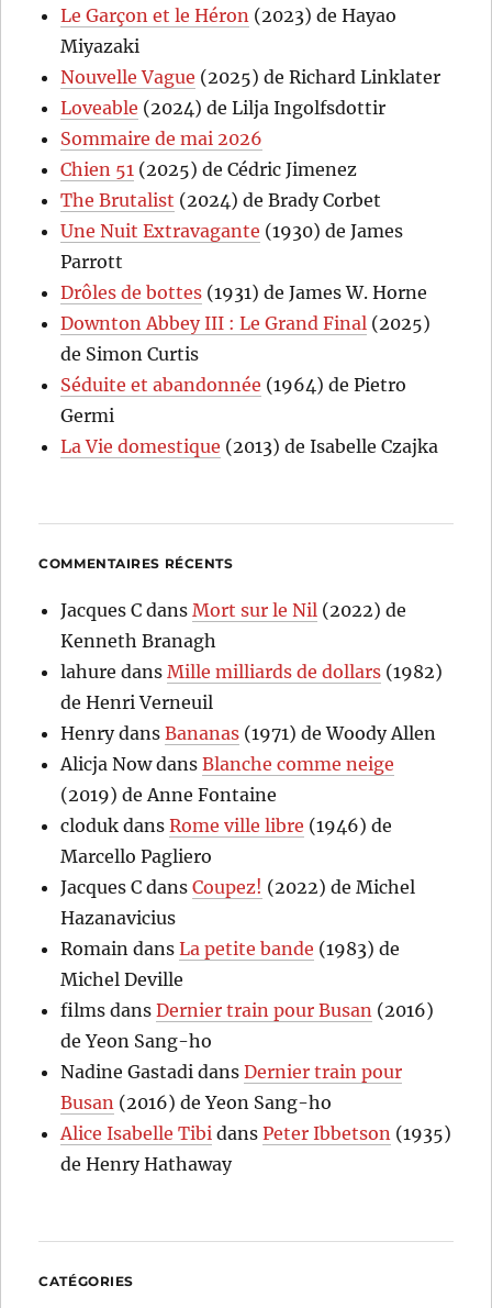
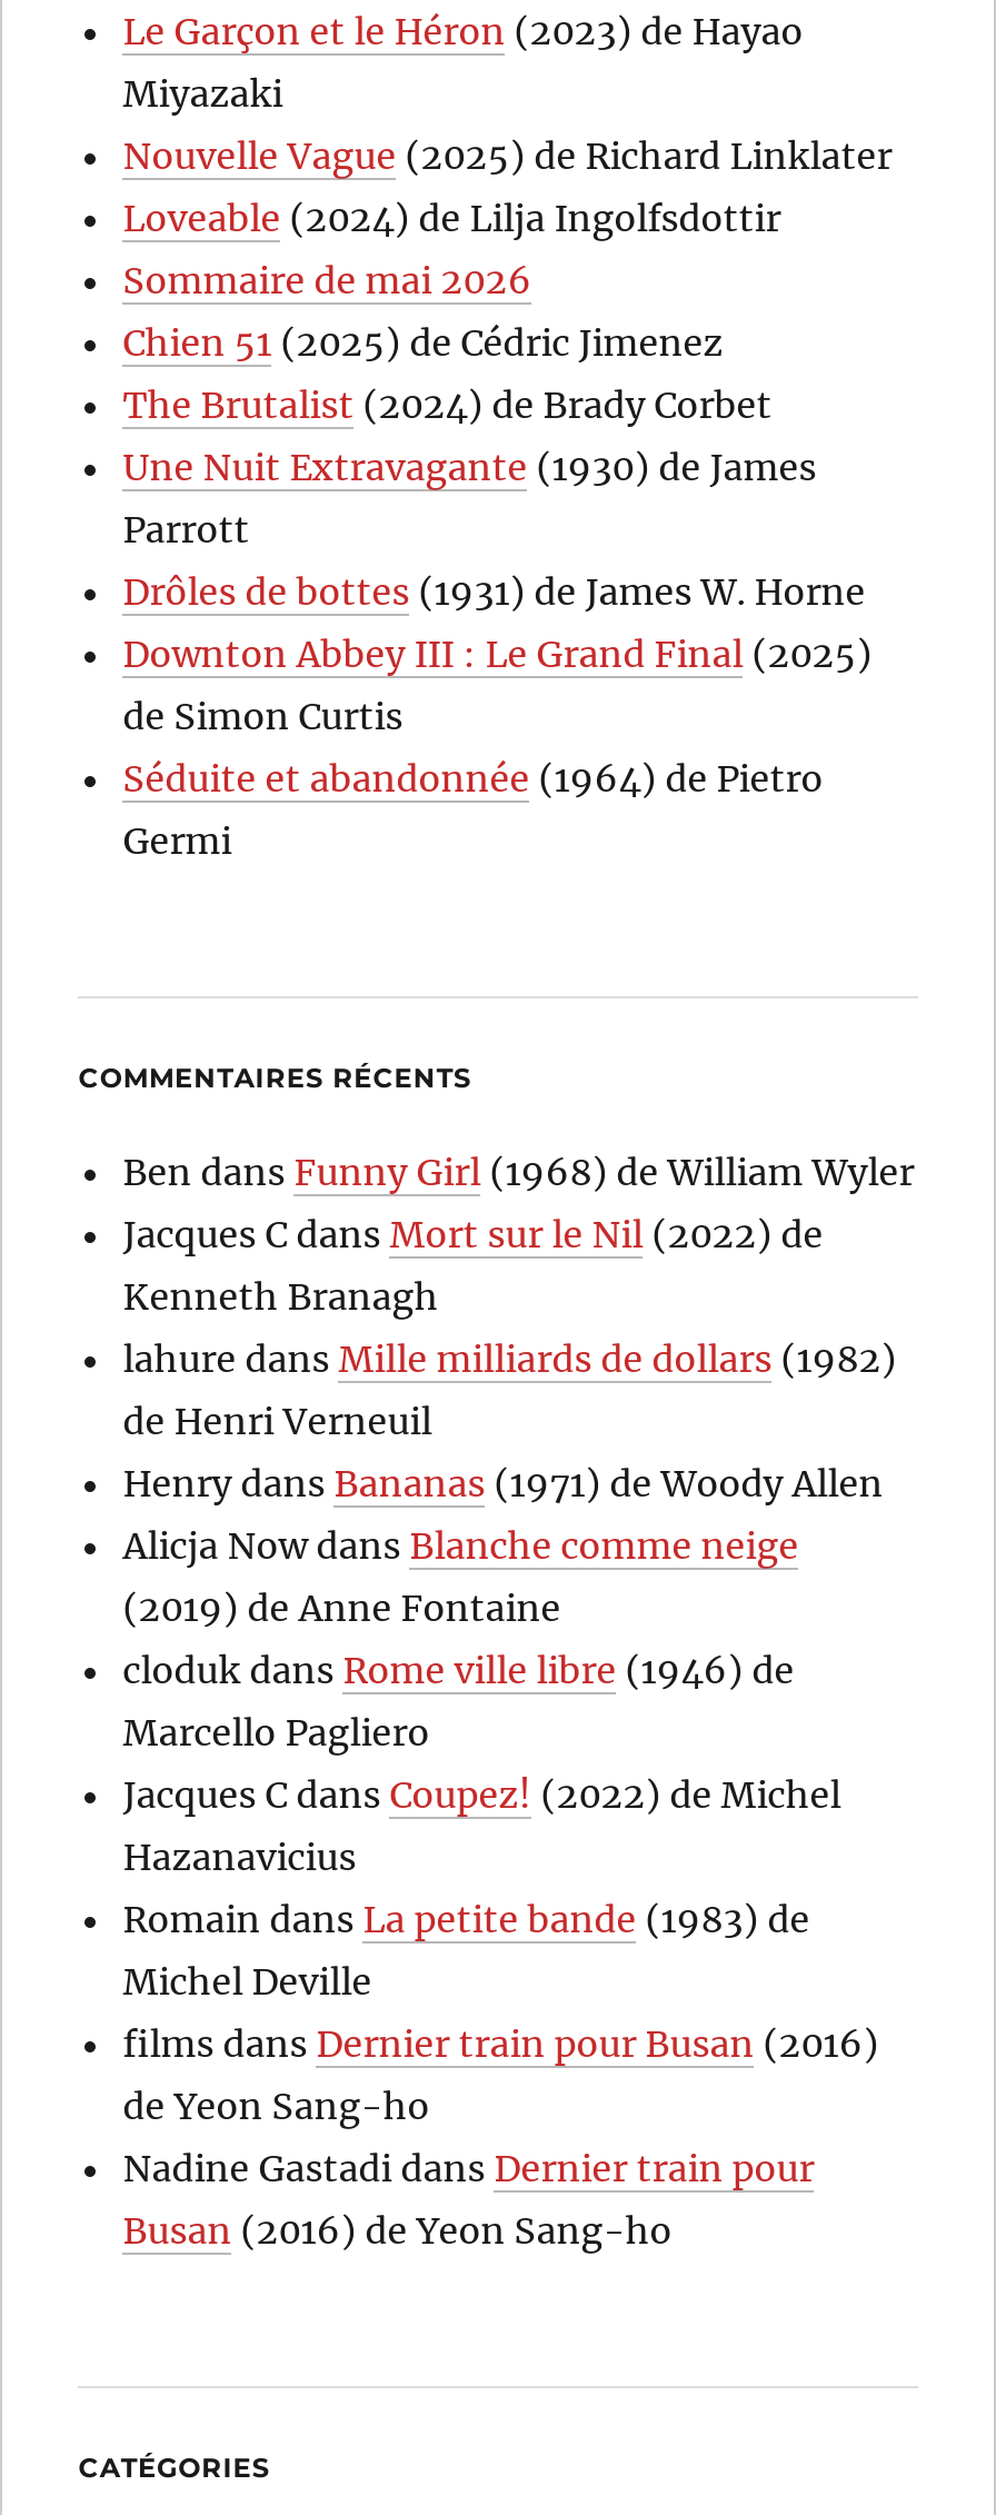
[61,436,439,458] La Vie domestique (2013) de Isabelle Czajka -> none
none -> [123,1151,914,1195] Ben dans Funny Girl (1968) de William Wyler
[61,1123,452,1176] Alice Isabelle Tibi dans Peter Ibbetson (1935) | de Henry Hathaway -> none

